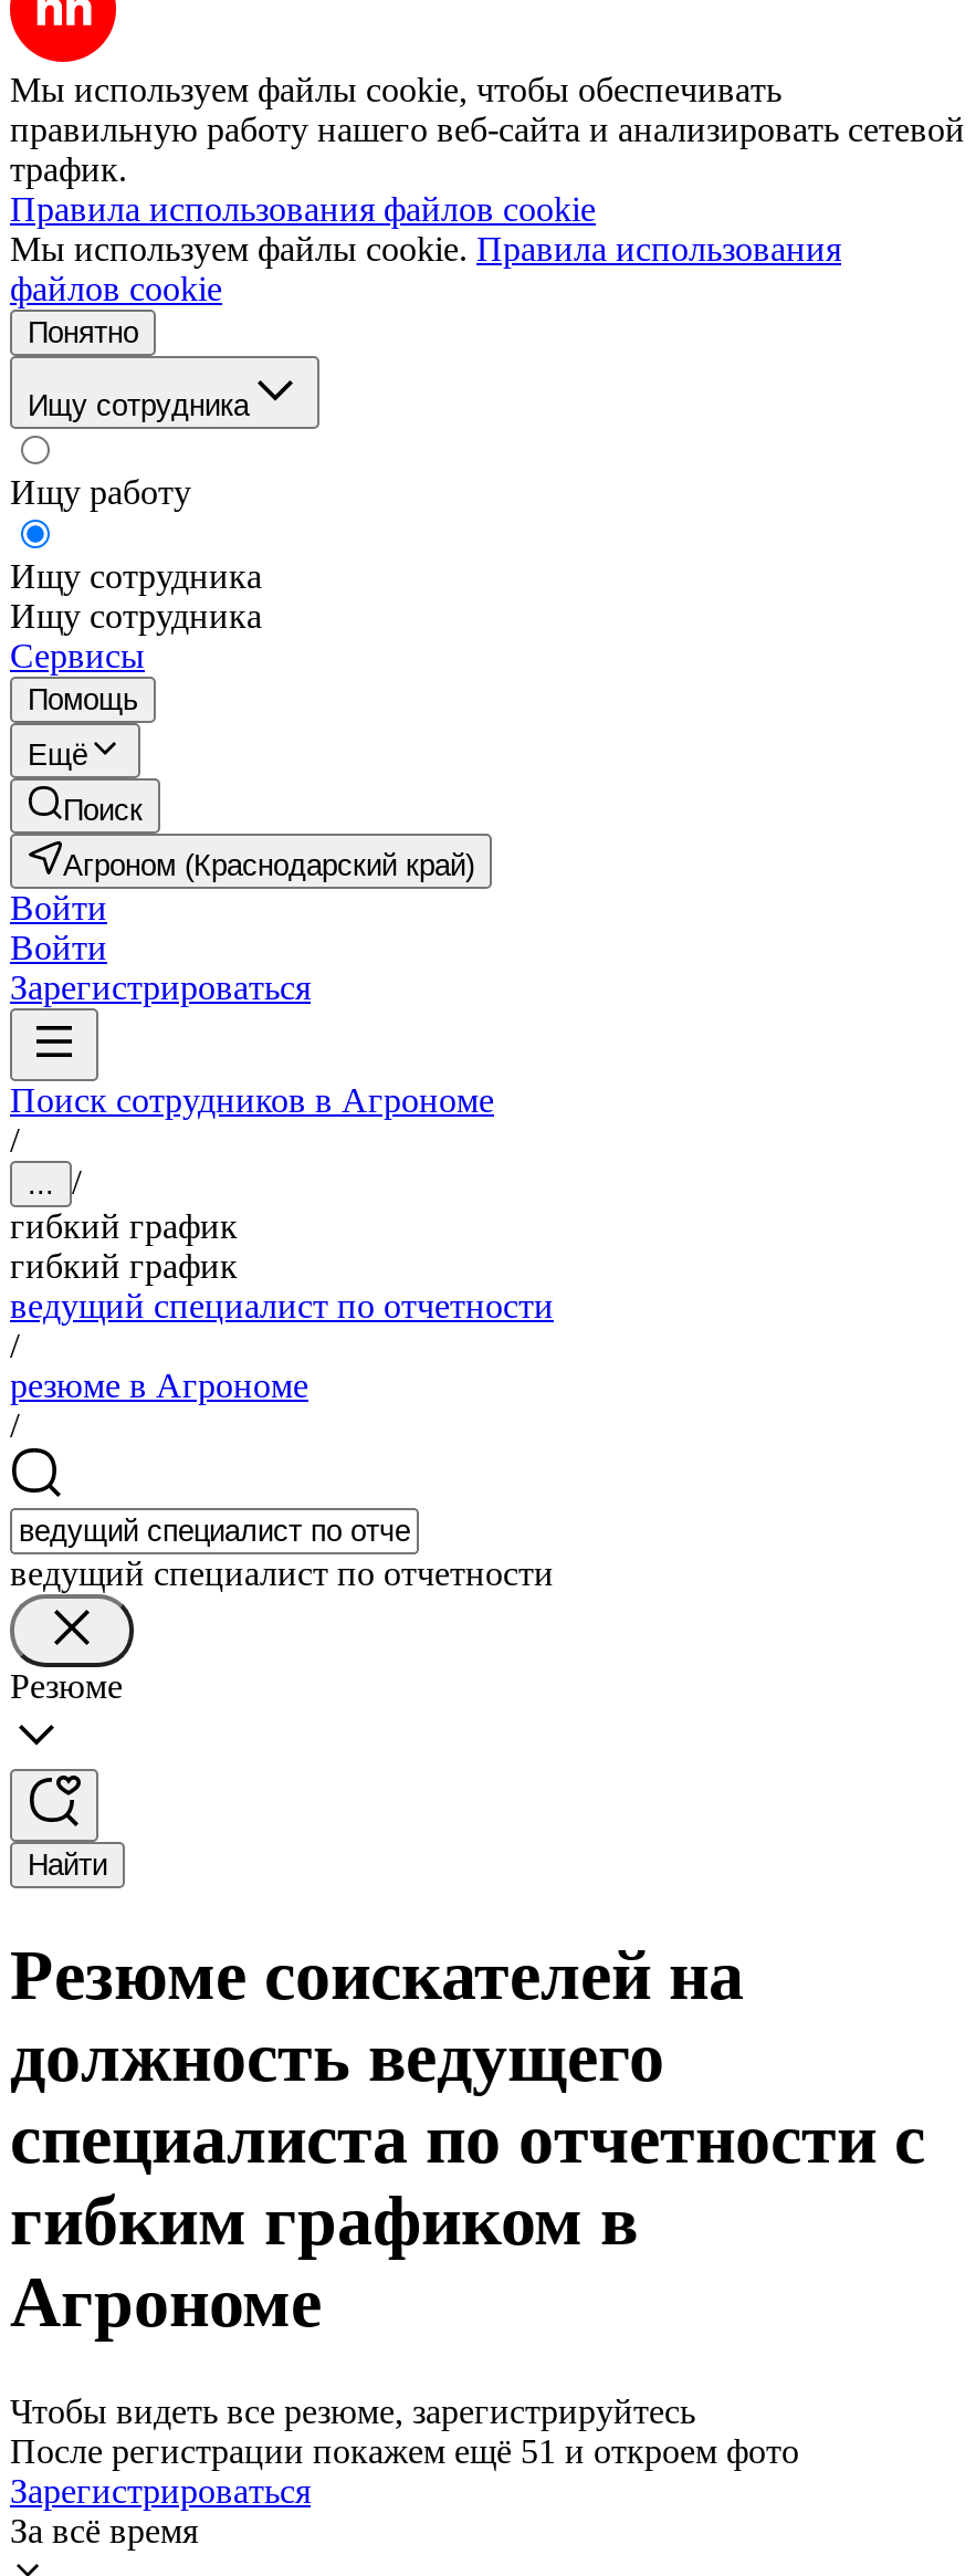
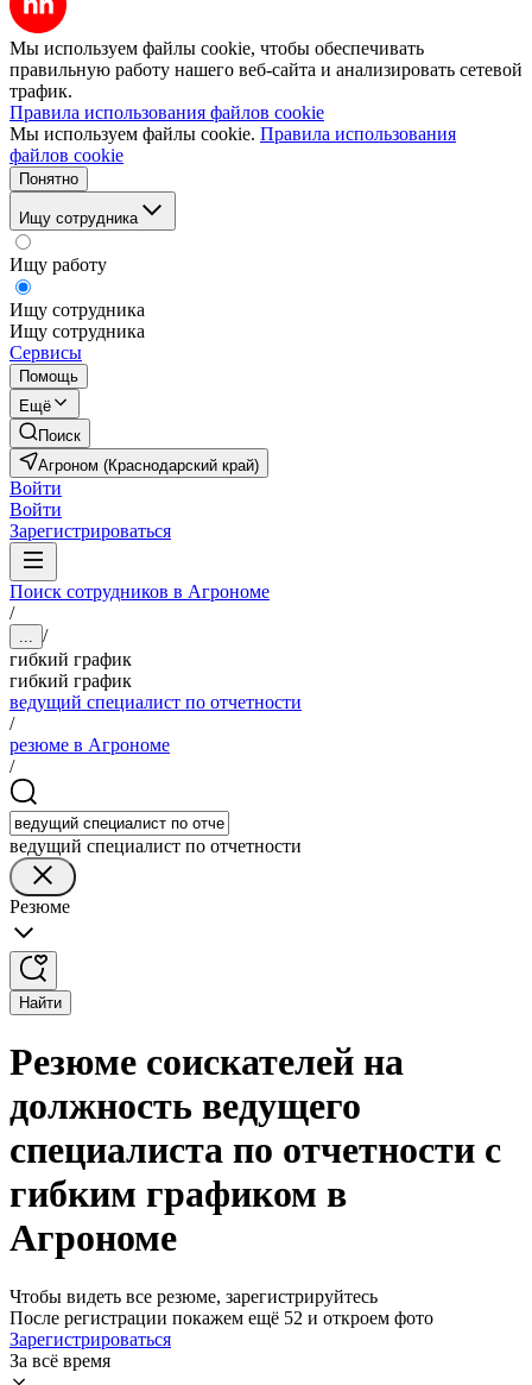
[10,2432,799,2470] После регистрации покажем ещё 51 и откроем фото -> [9,1308,433,1328] После регистрации покажем ещё 52 и откроем фото

